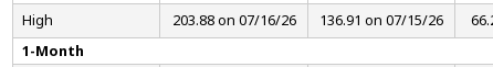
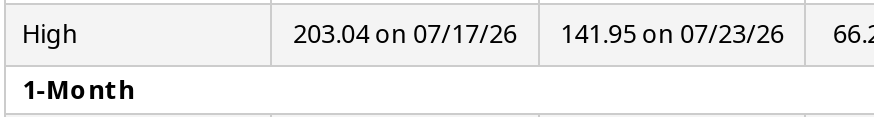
[172,11,296,30] 203.88 on 07/16/26 -> [293,17,517,51] 203.04 on 07/17/26
[320,11,443,30] 136.91 on 07/15/26 -> [560,17,784,51] 141.95 on 07/23/26

